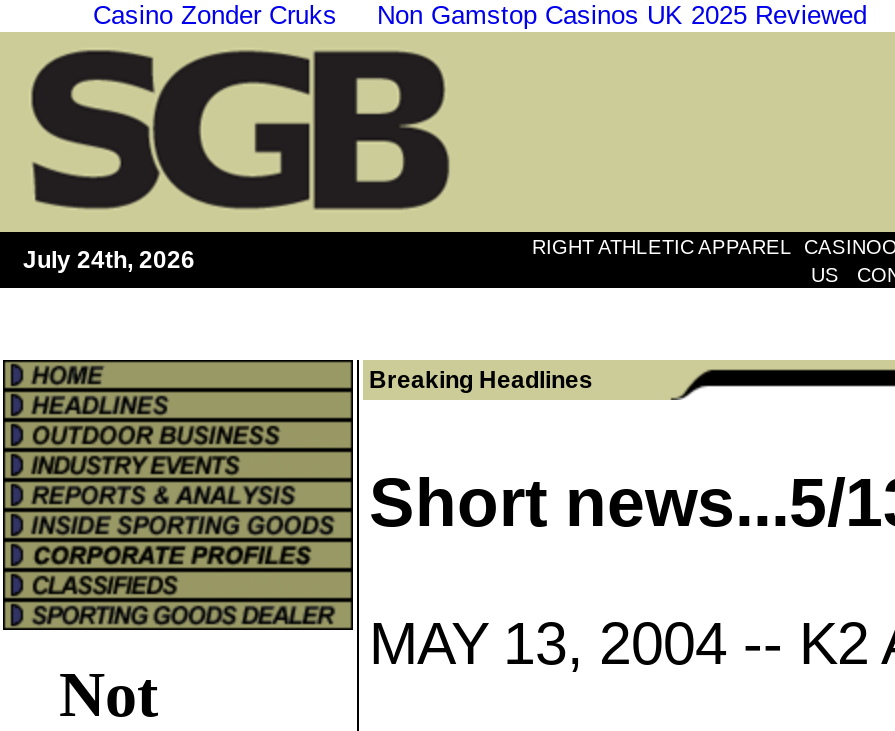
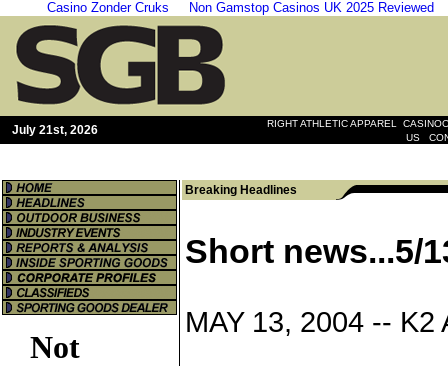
[23,246,195,274] July 24th, 2026 -> [12,123,98,137] July 21st, 2026

